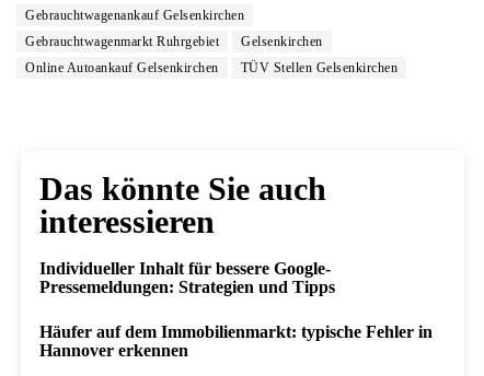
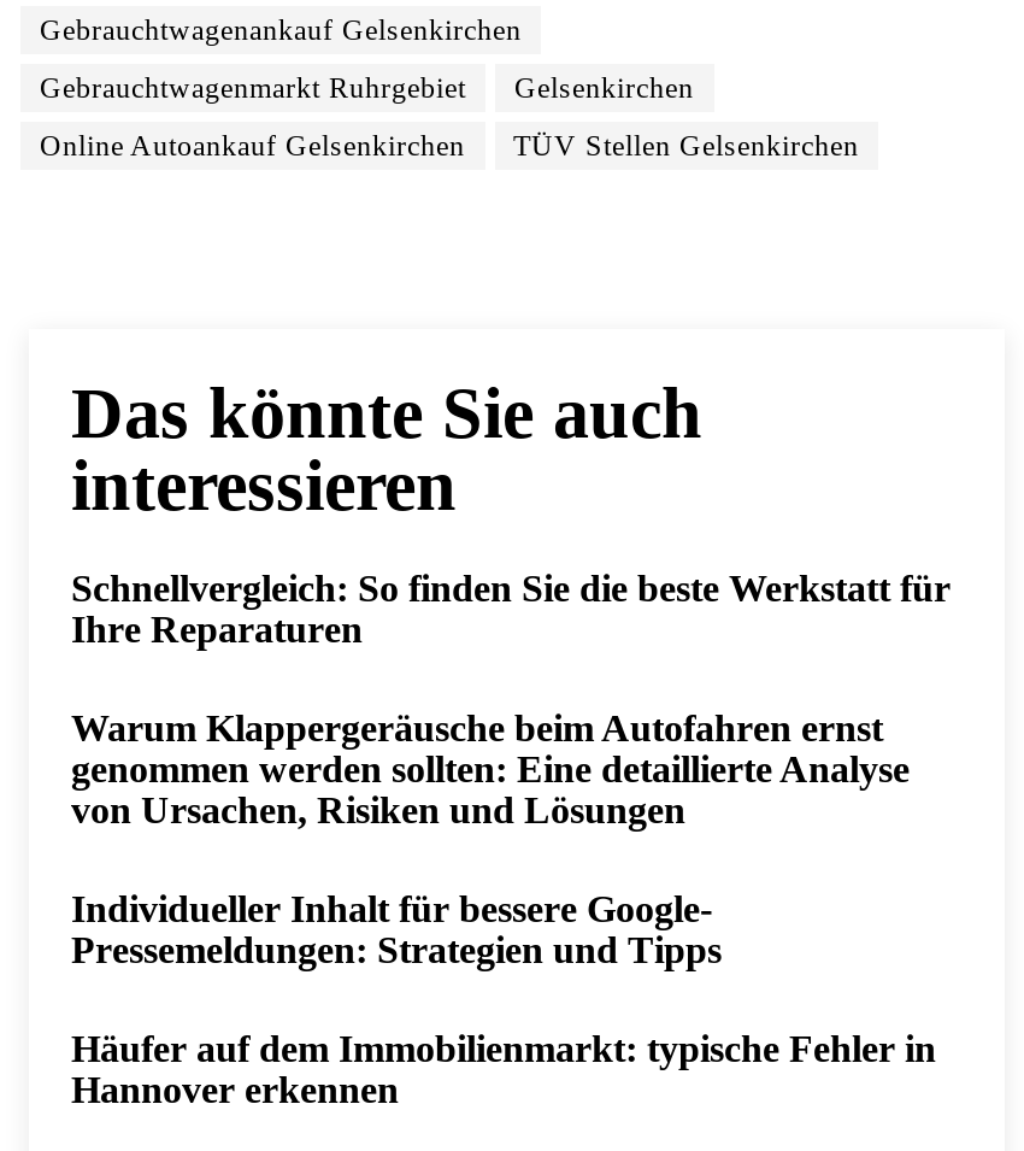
none -> [71,568,951,830] Schnellvergleich: So finden Sie die beste Werkstatt für | Ihre Reparaturen | Warum Klappergeräusche beim Autofahren ernst | genommen werden sollten: Eine detaillierte Analyse | von Ursachen, Risiken und Lösungen

